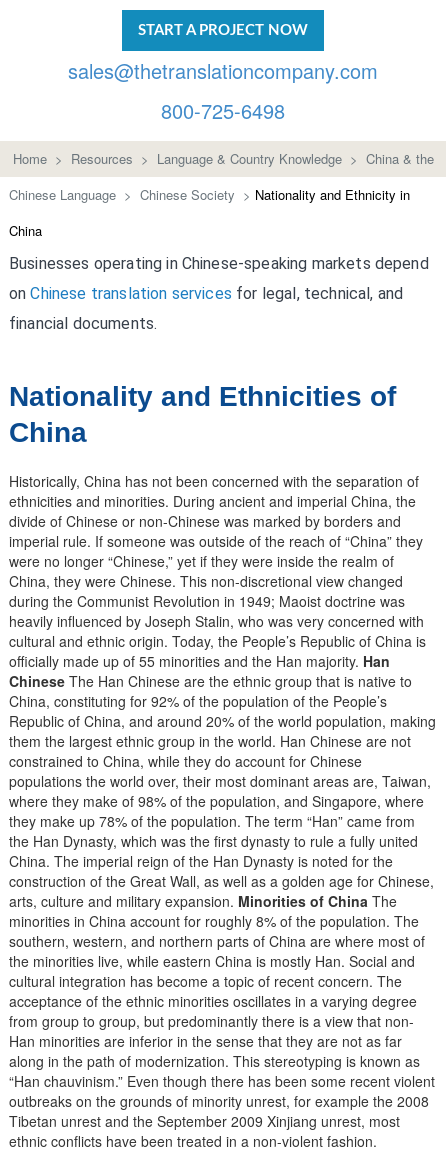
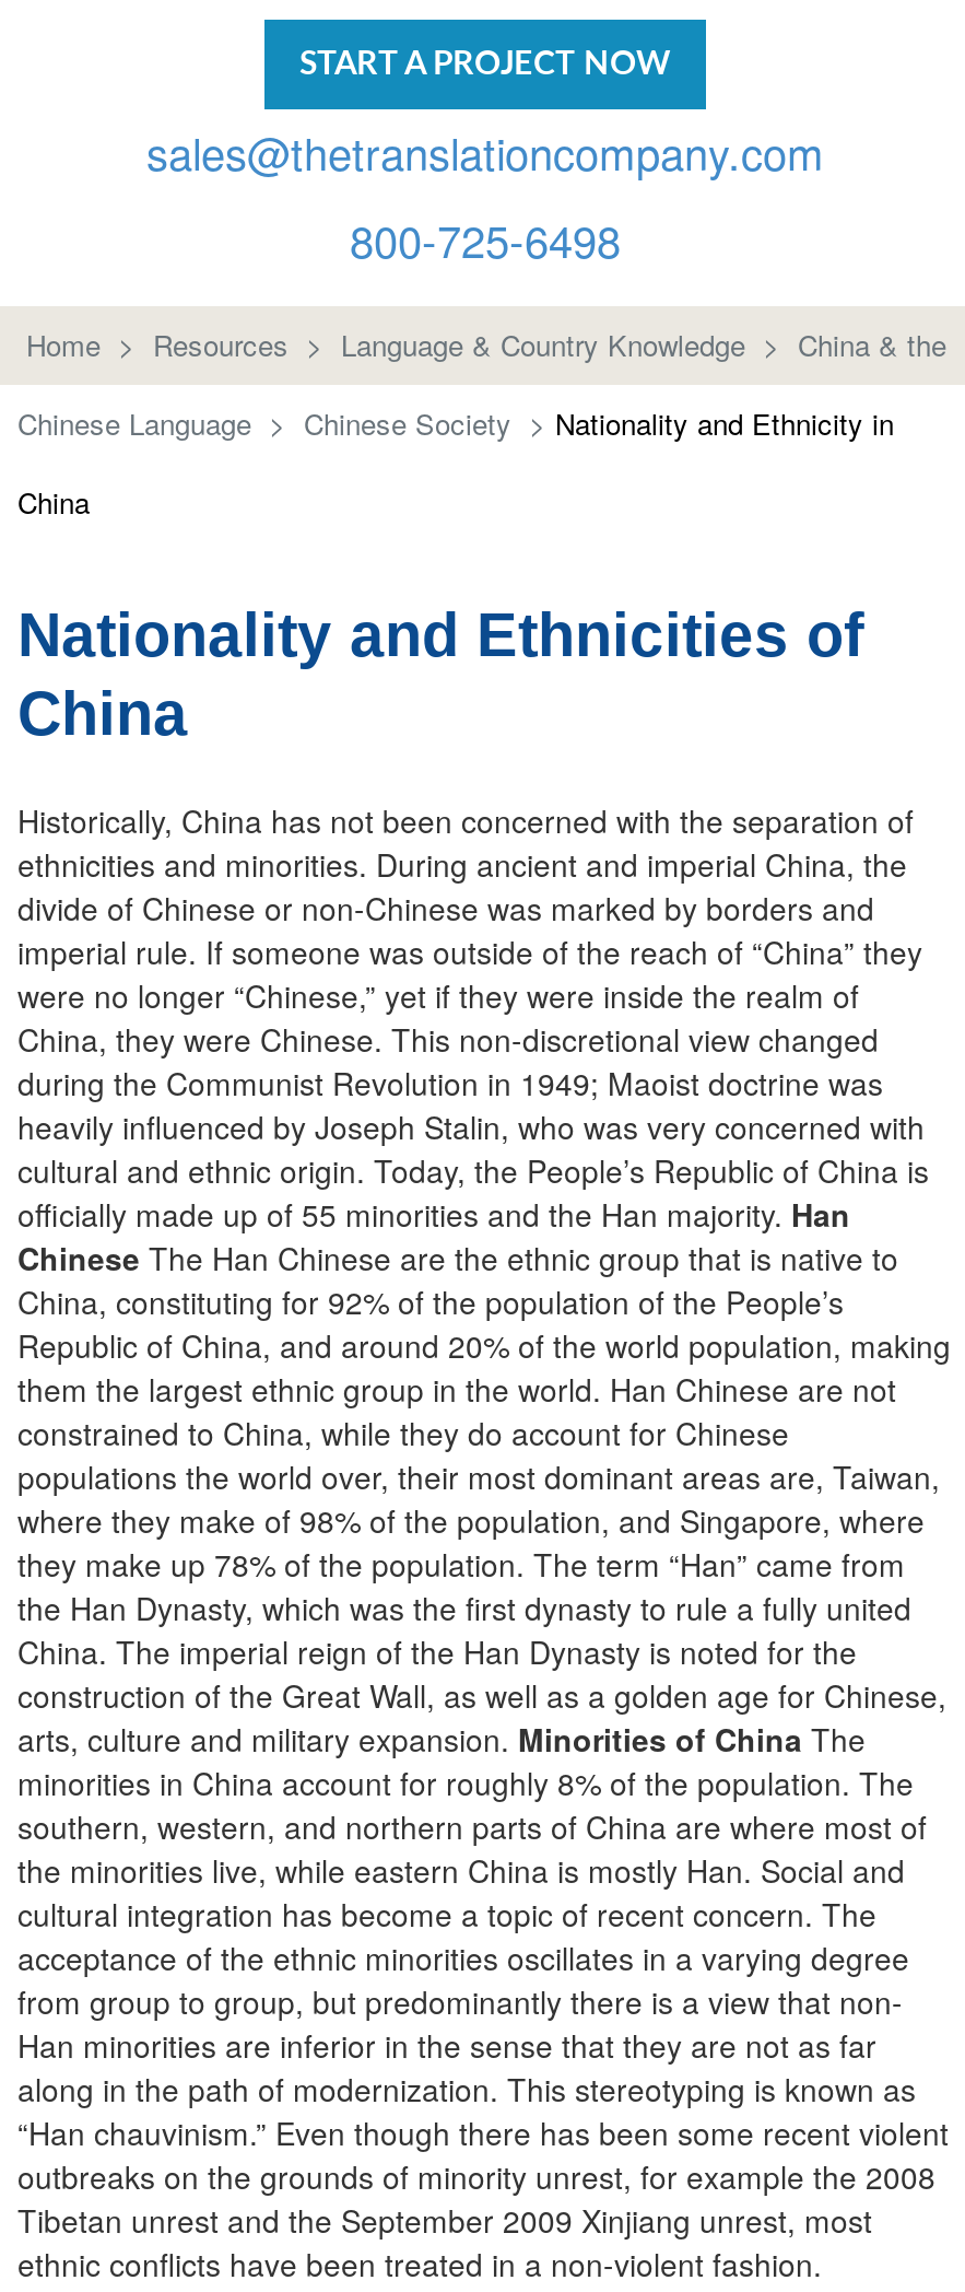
[9,254,429,333] Businesses operating in Chinese-speaking markets depend | on Chinese translation services for legal, technical, and | financial documents. -> none

